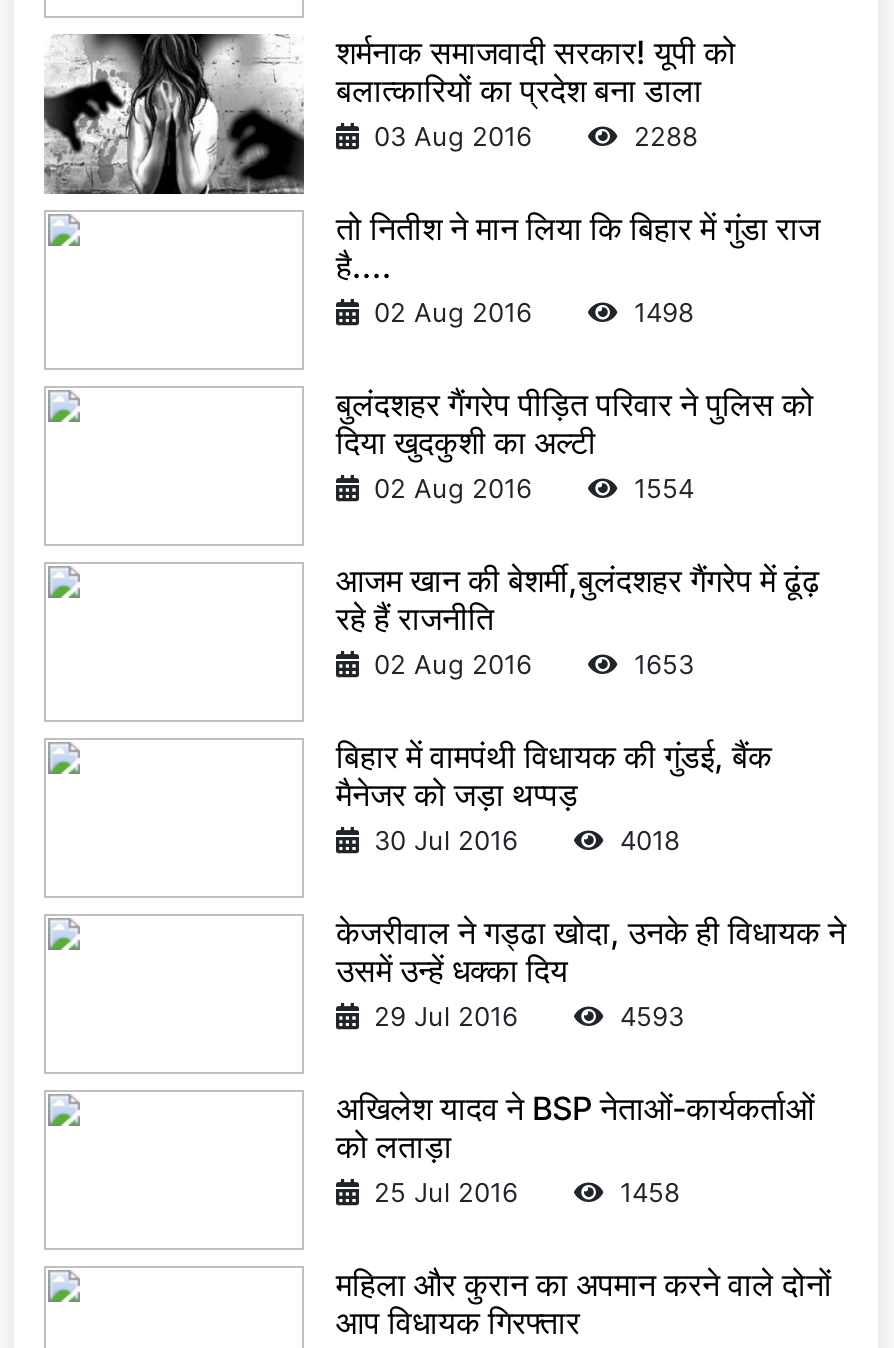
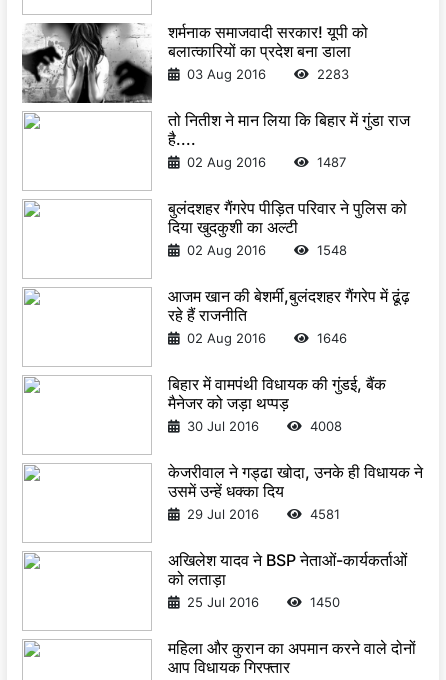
[634,121,698,153] 2288 -> [317,66,349,82] 2283
[634,297,694,329] 1498 -> [317,154,346,170] 1487
[634,473,694,505] 1554 -> [317,242,347,258] 1548
[634,649,694,681] 1653 -> [317,330,347,346] 1646
[620,825,680,857] 4018 -> [310,418,342,434] 4008
[620,1001,684,1033] 4593 -> [310,506,340,522] 4581
[620,1177,680,1209] 1458 -> [310,594,340,610] 1450

